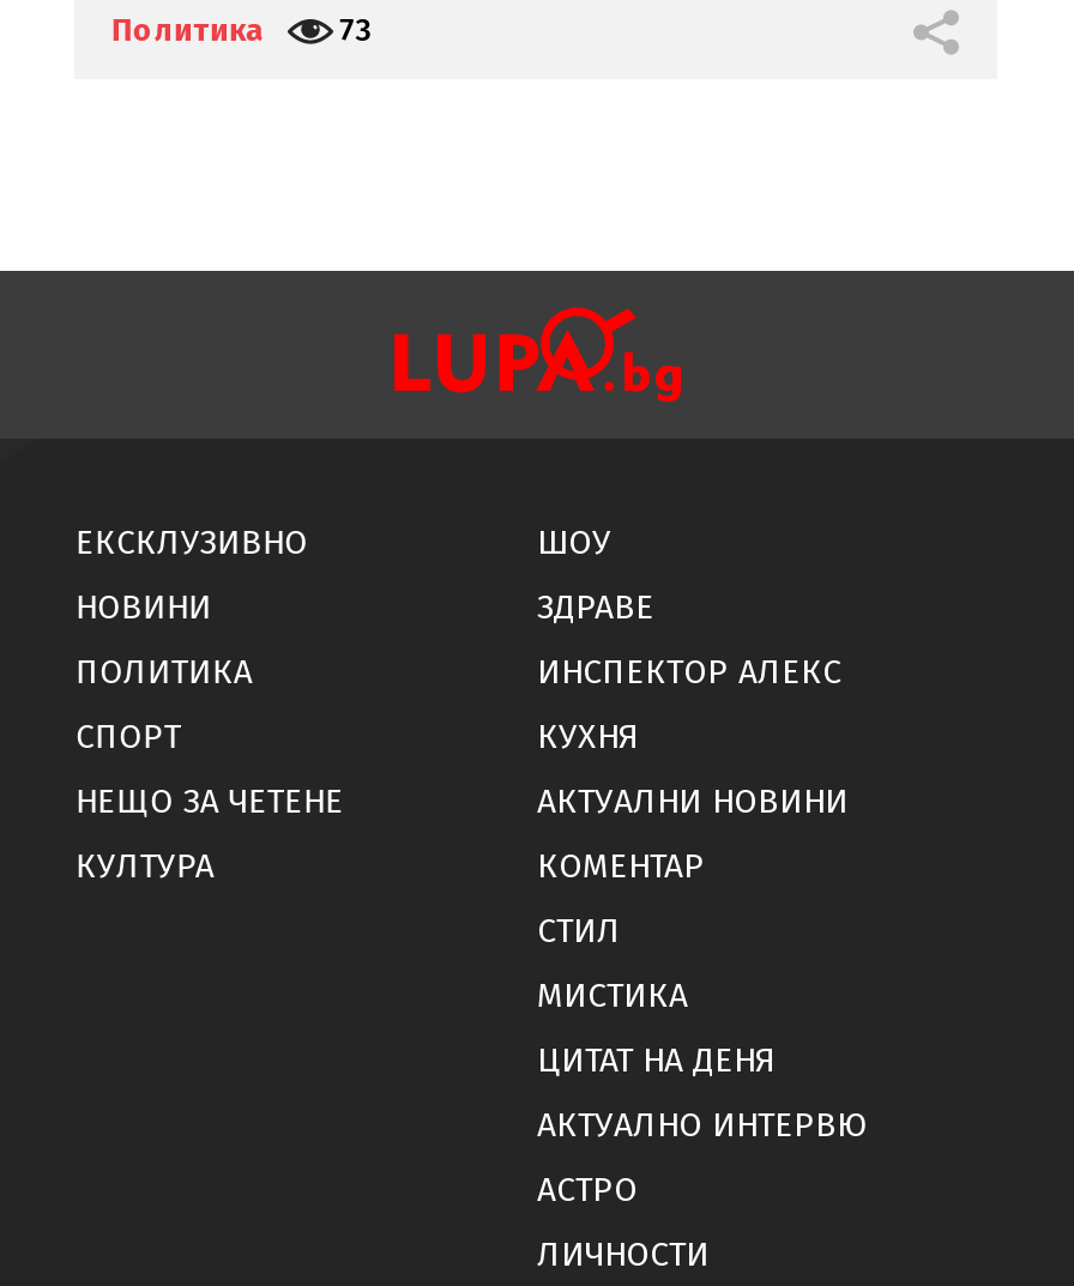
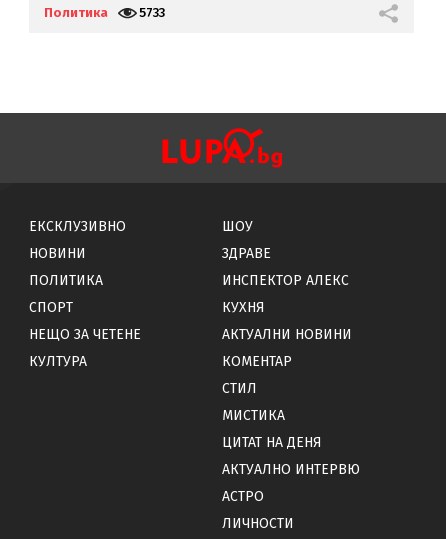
[339,12,370,48] 73 -> [139,5,165,20] 5733

